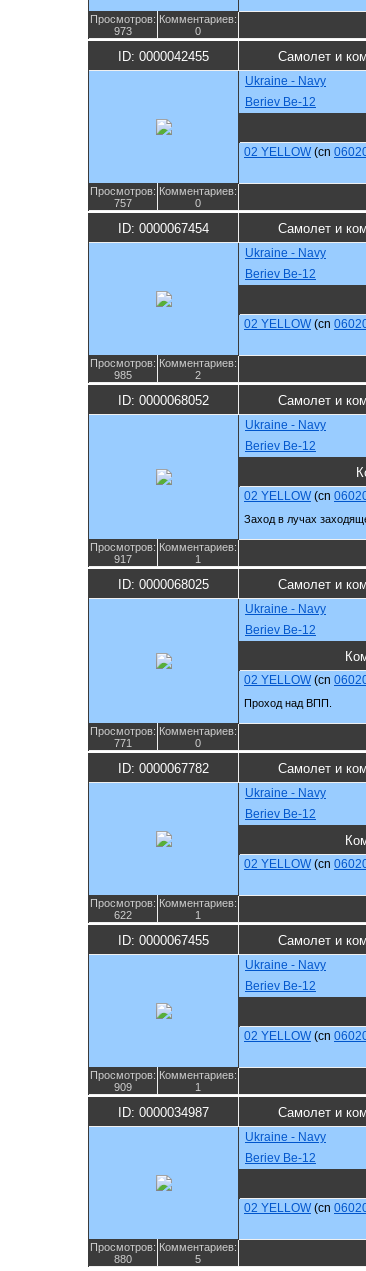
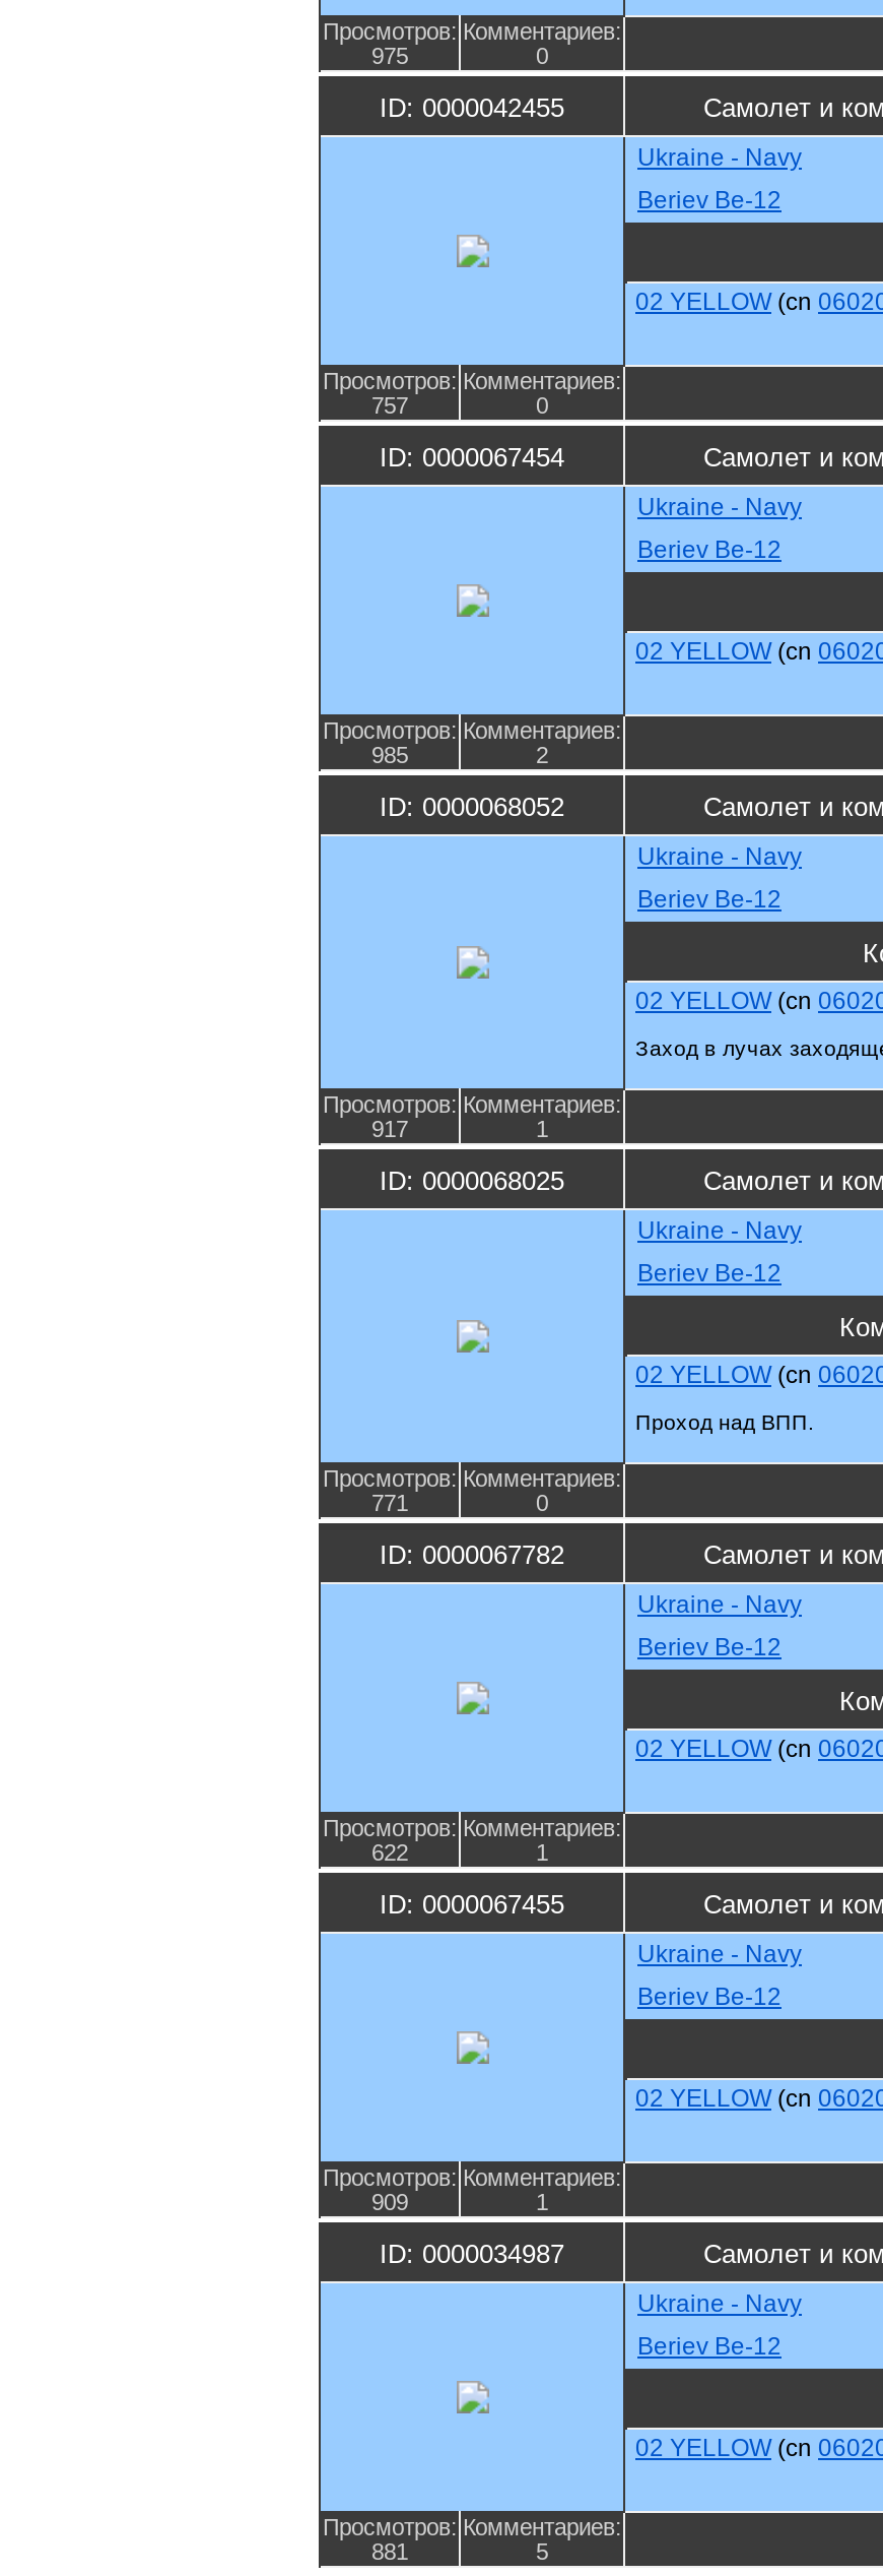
[114,25,132,37] 973 -> [371,44,408,68] 975
[114,1253,132,1265] 880 -> [371,2539,408,2564] 881

